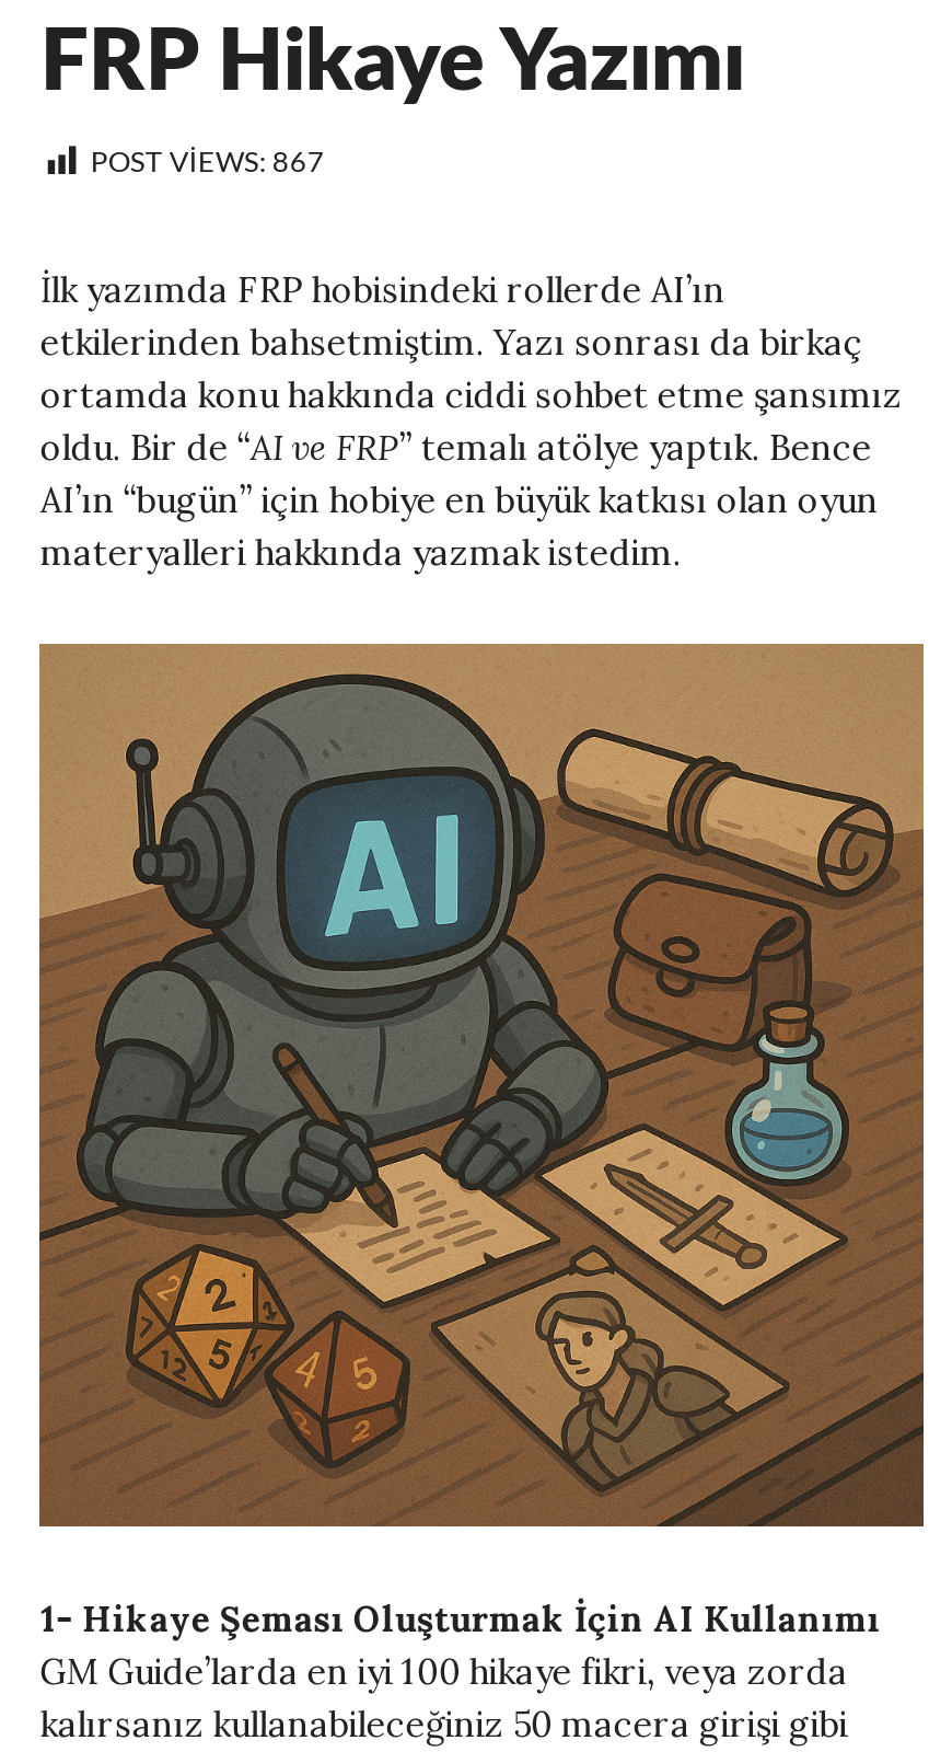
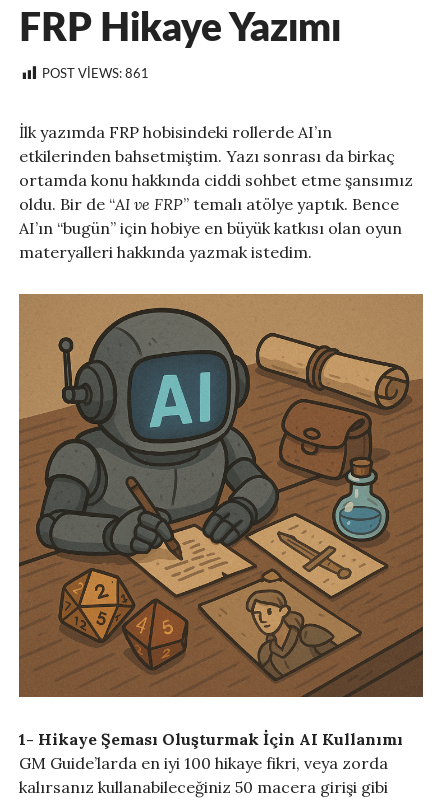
[91,150,325,178] POST VIEWS: 867 -> [42,68,149,81] POST VIEWS: 861

